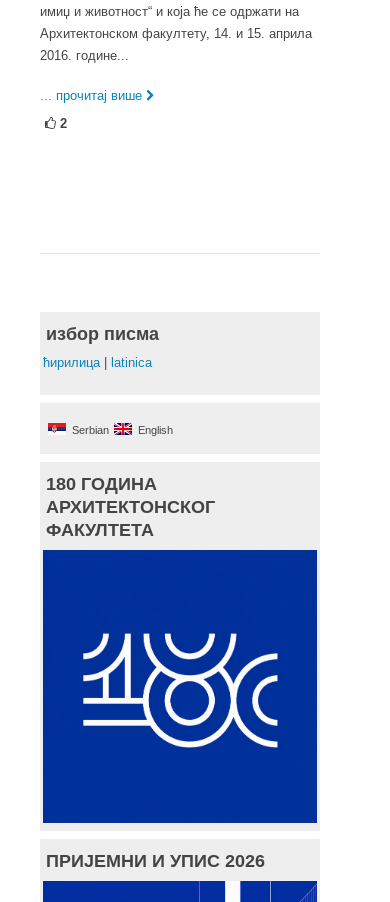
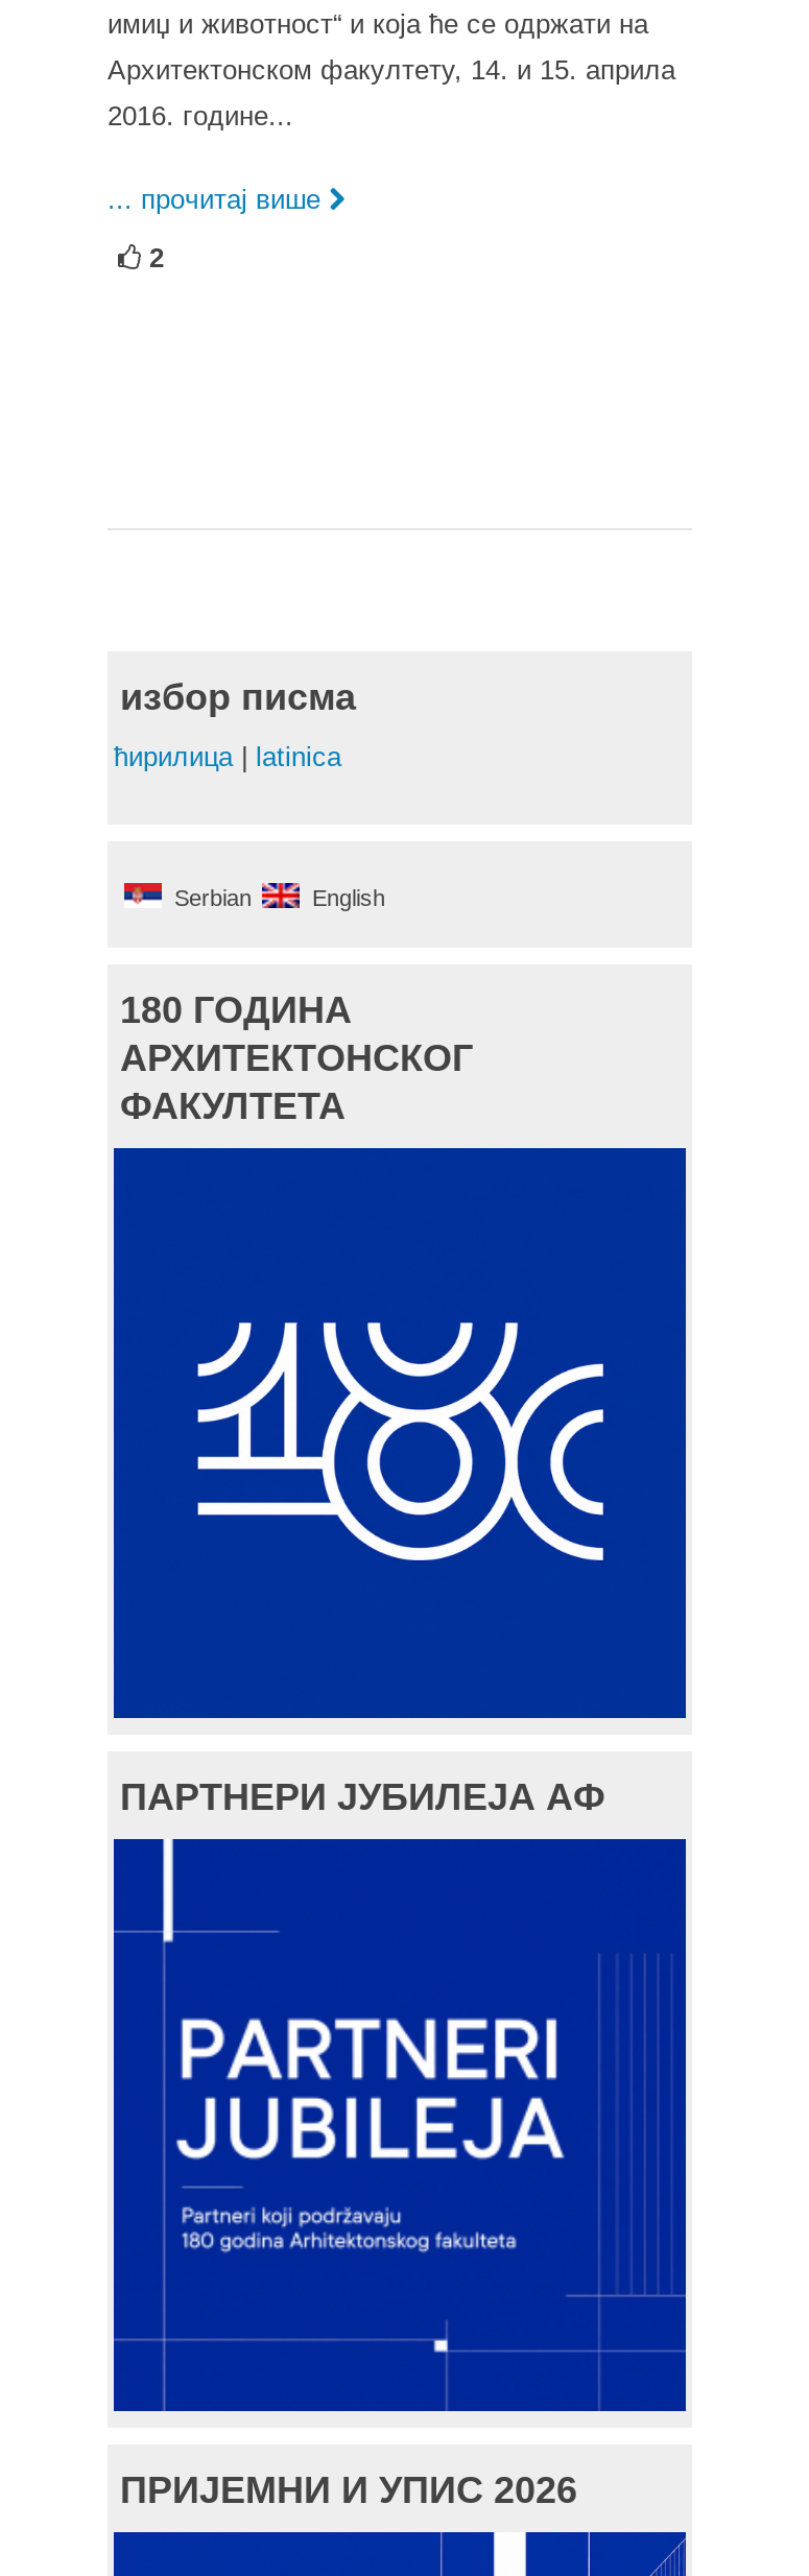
none -> [120,1776,604,1818] ПАРТНЕРИ ЈУБИЛЕЈА АФ
none -> [158,1841,563,2405] [image]

